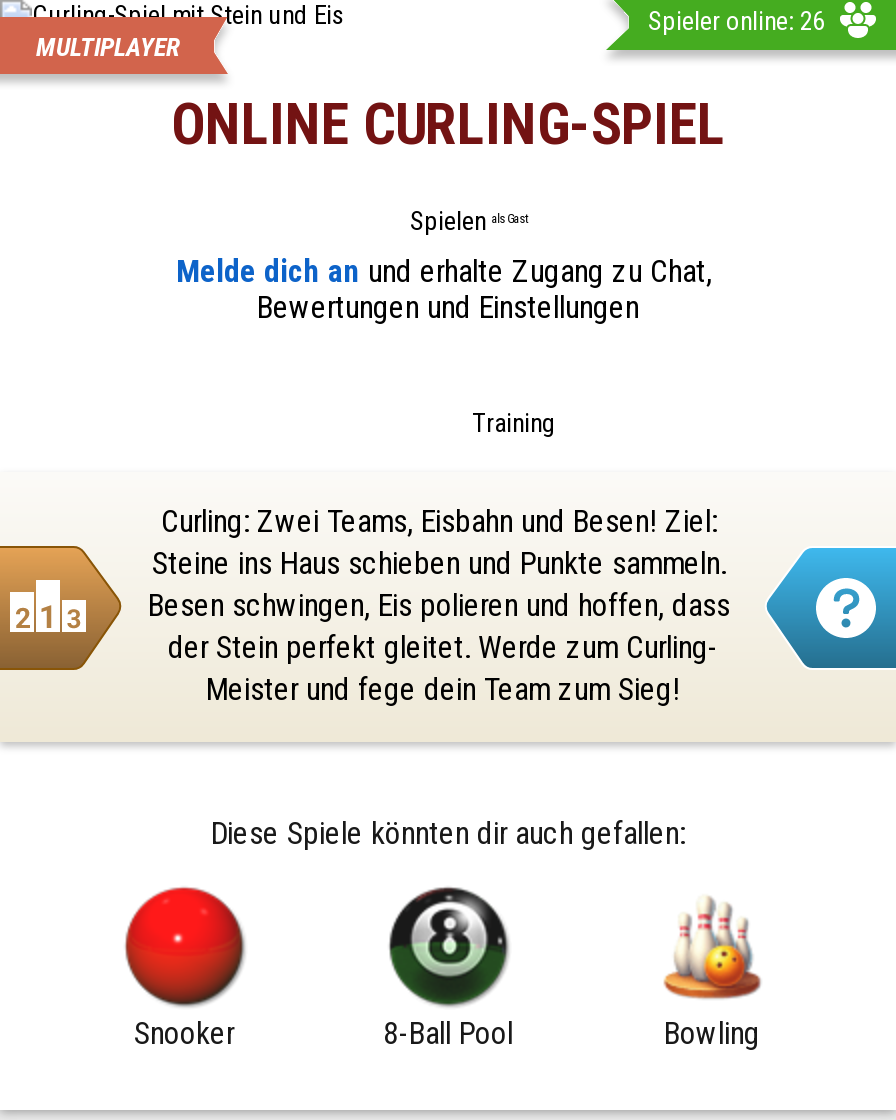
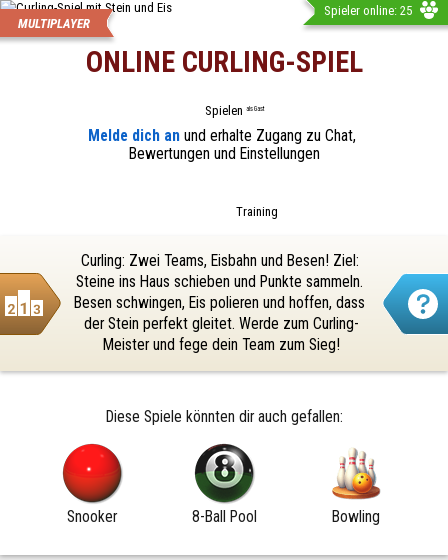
[648,6,824,36] Spieler online: 26 -> [324,3,412,18] Spieler online: 25

